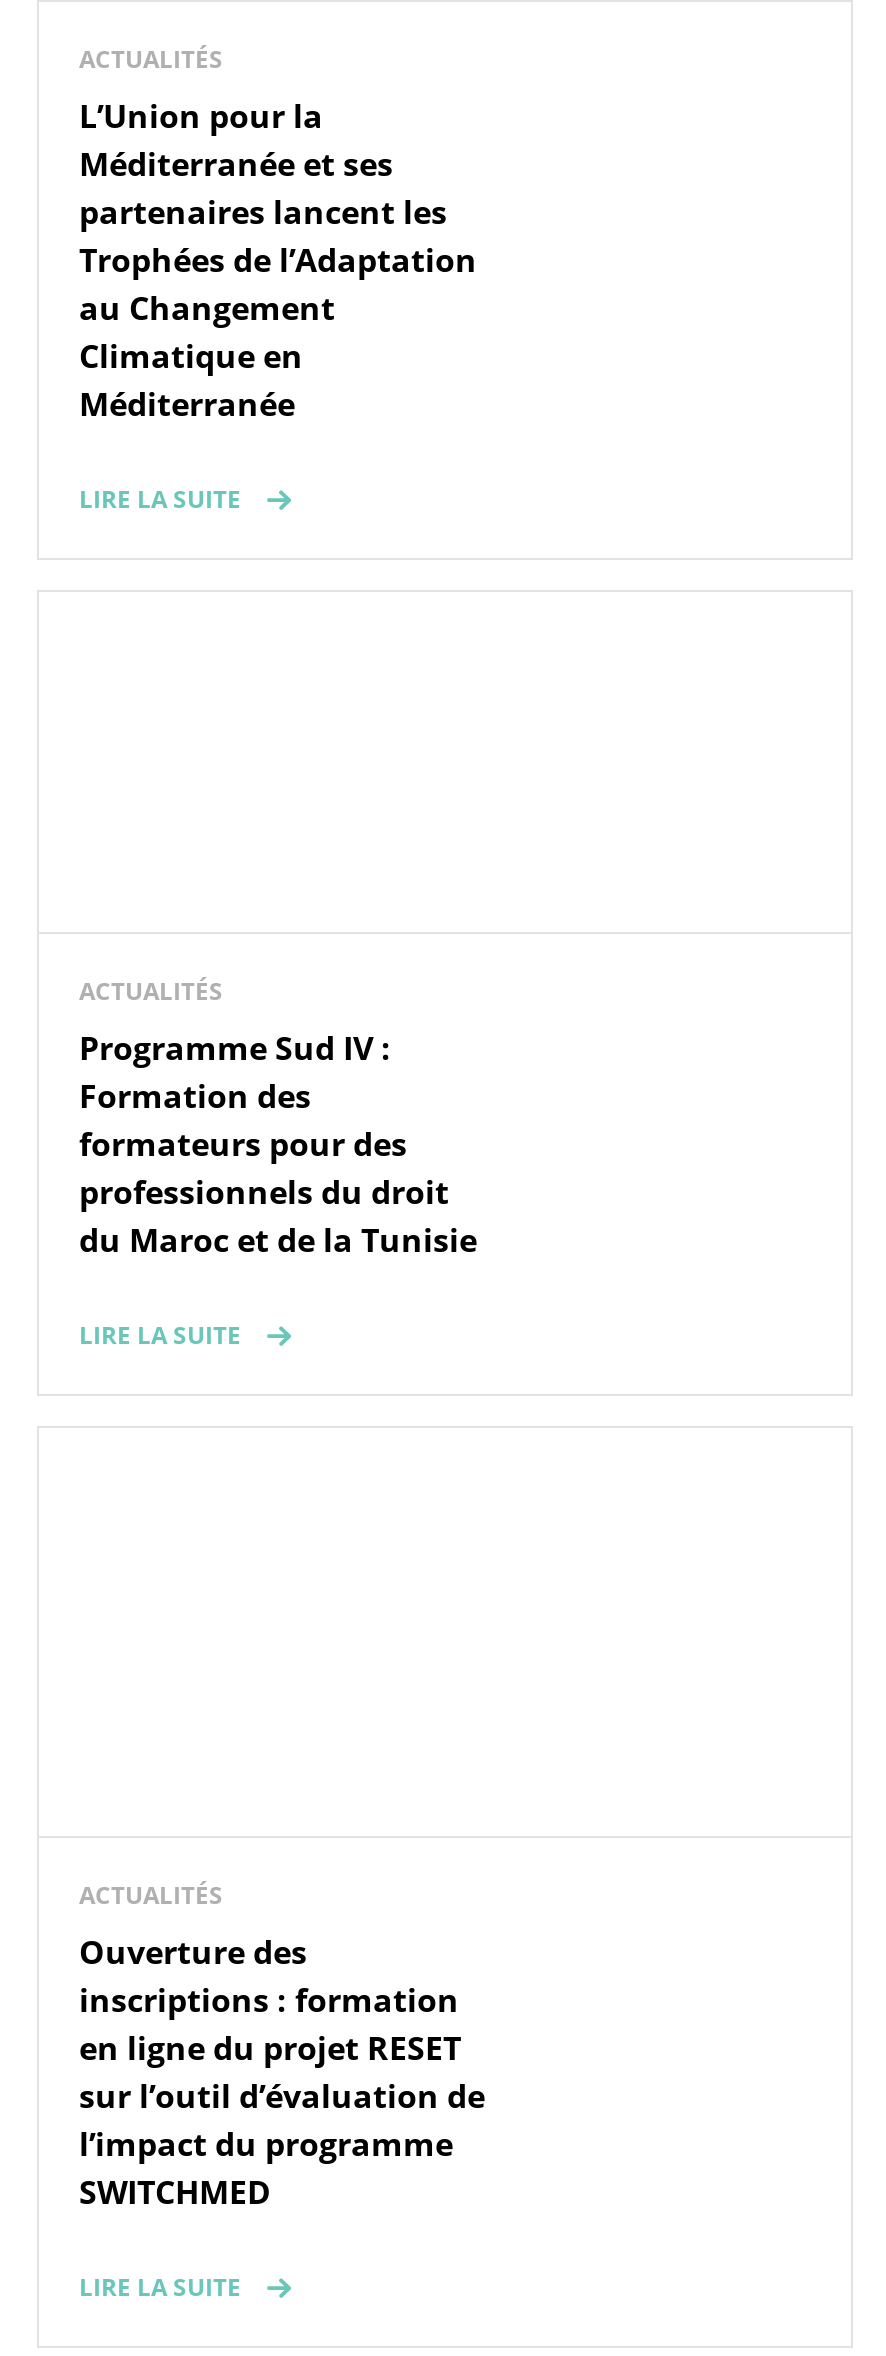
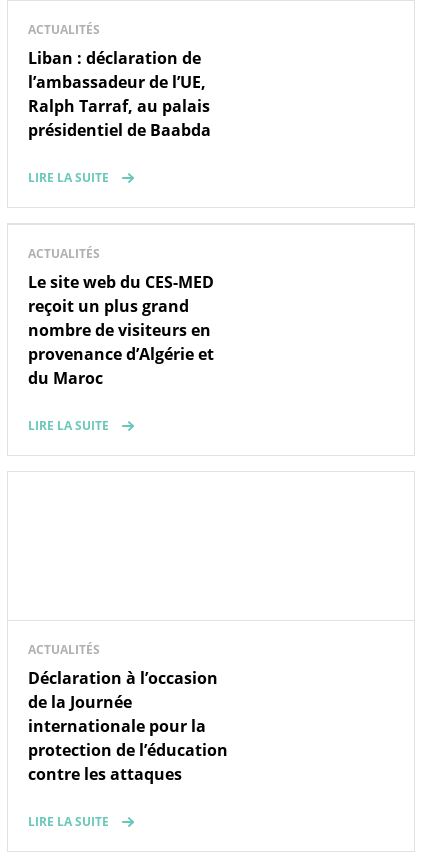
[79,95,477,427] L’Union pour la | Méditerranée et ses | partenaires lancent les | Trophées de l’Adaptation | au Changement | Climatique en | Méditerranée -> [28,47,211,141] Liban : déclaration de | l’ambassadeur de l’UE, | Ralph Tarraf, au palais | présidentiel de Baabda
[79,1027,477,1263] Programme Sud IV : | Formation des | formateurs pour des | professionnels du droit | du Maroc et de la Tunisie -> [28,271,214,389] Le site web du CES-MED | reçoit un plus grand | nombre de visiteurs en | provenance d’Algérie et | du Maroc
[79,1931,485,2215] Ouverture des | inscriptions : formation | en ligne du projet RESET | sur l’outil d’évaluation de | l’impact du programme | SWITCHMED -> [28,667,228,785] Déclaration à l’occasion | de la Journée | internationale pour la | protection de l’éducation | contre les attaques

